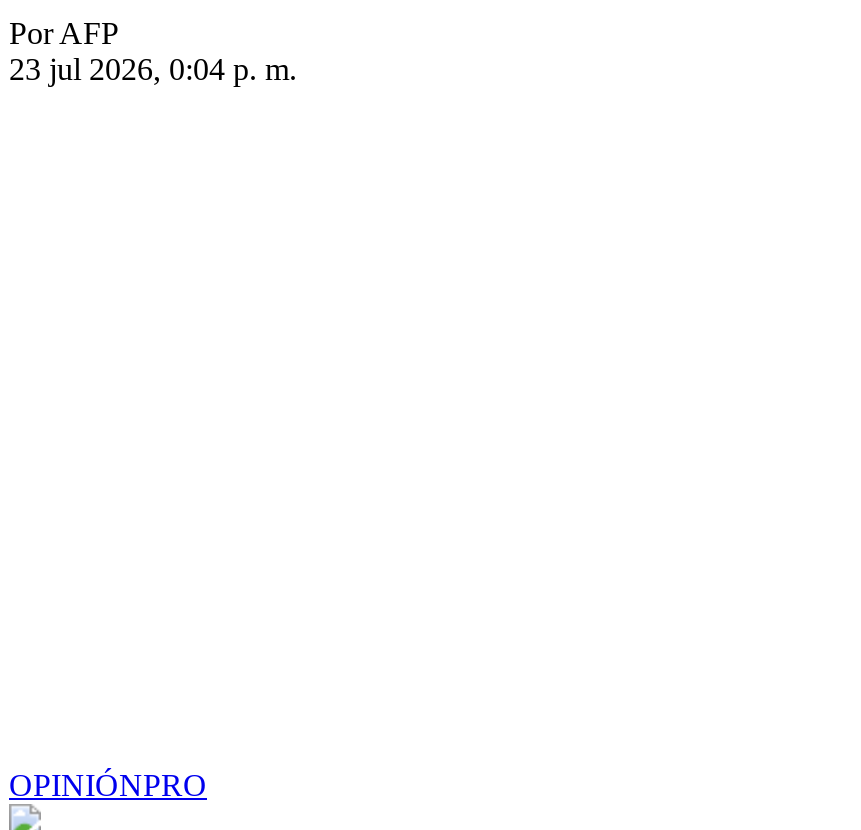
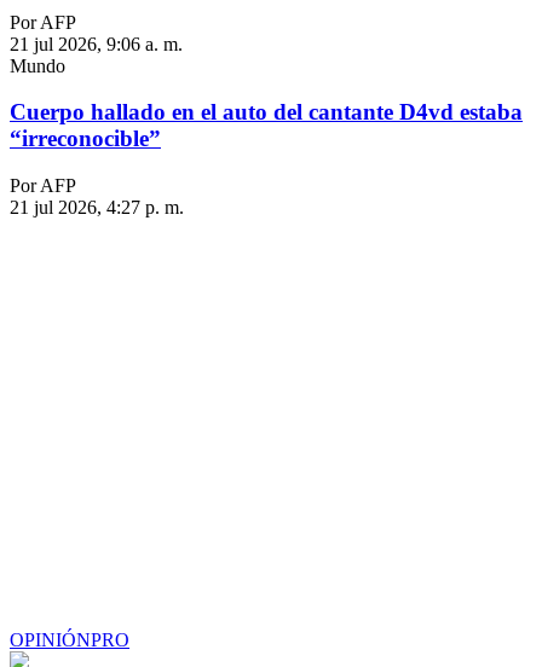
[9,52,297,86] 23 jul 2026, 0:04 p. m. -> [10,33,523,217] 21 jul 2026, 9:06 a. m. | Mundo | Cuerpo hallado en el auto del cantante D4vd estaba | “irreconocible” | Por AFP | 21 jul 2026, 4:27 p. m.

